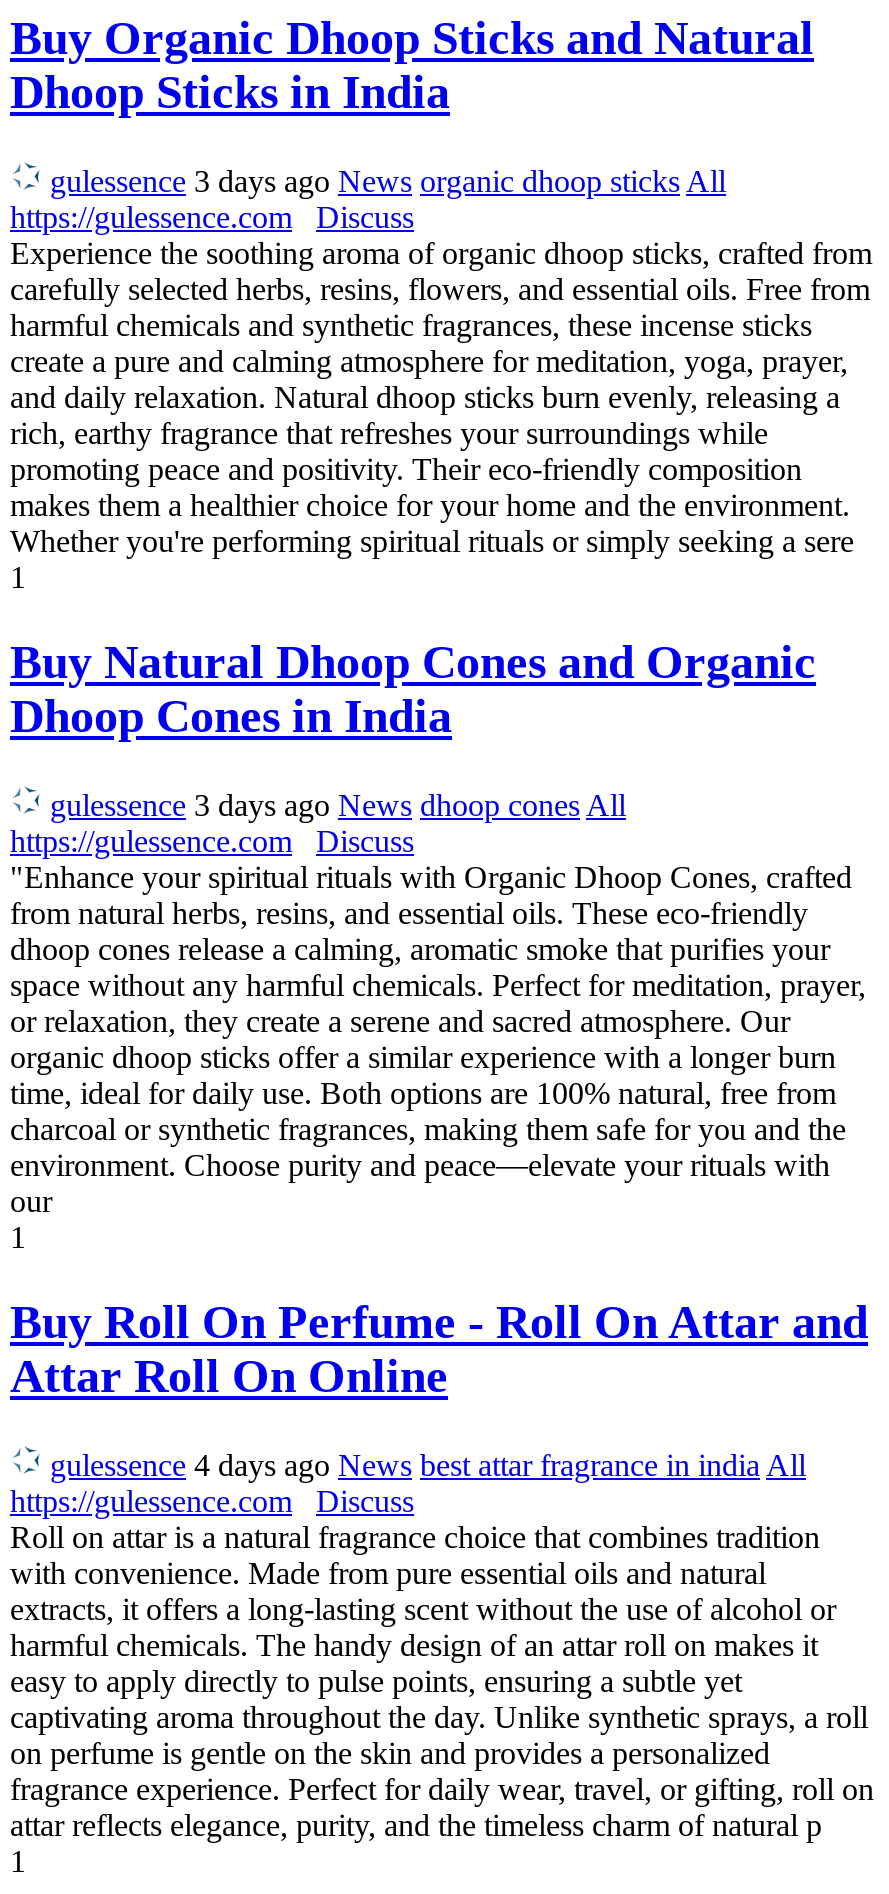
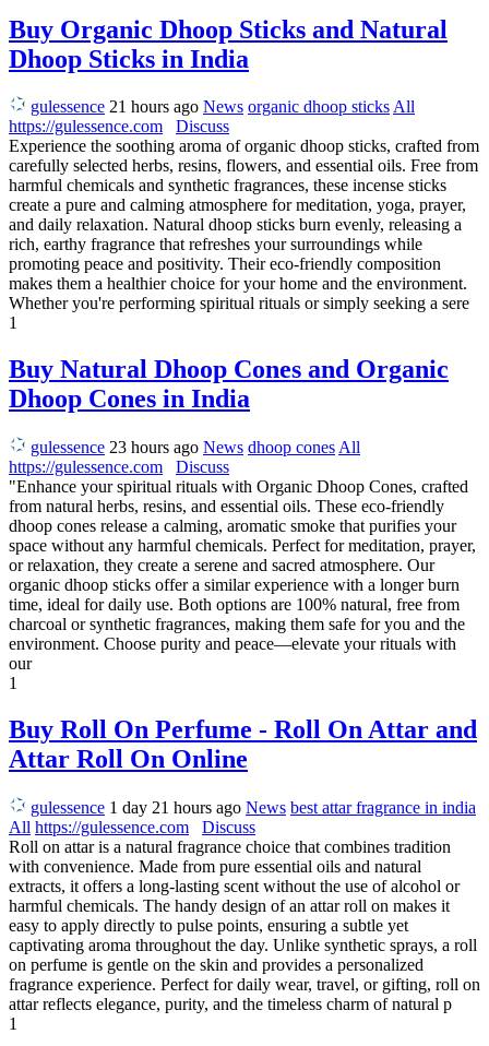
[50,164,726,198] gulessence 3 days ago News organic dhoop sticks All -> [31,98,415,116] gulessence 21 hours ago News organic dhoop sticks All
[50,787,626,821] gulessence 3 days ago News dhoop cones All -> [31,438,360,457] gulessence 23 hours ago News dhoop cones All
[10,1447,806,1517] gulessence 4 days ago News best attar fragrance in india All | https://gulessence.com -> [9,798,476,836] gulessence 1 day 21 hours ago News best attar fragrance in india | All https://gulessence.com

